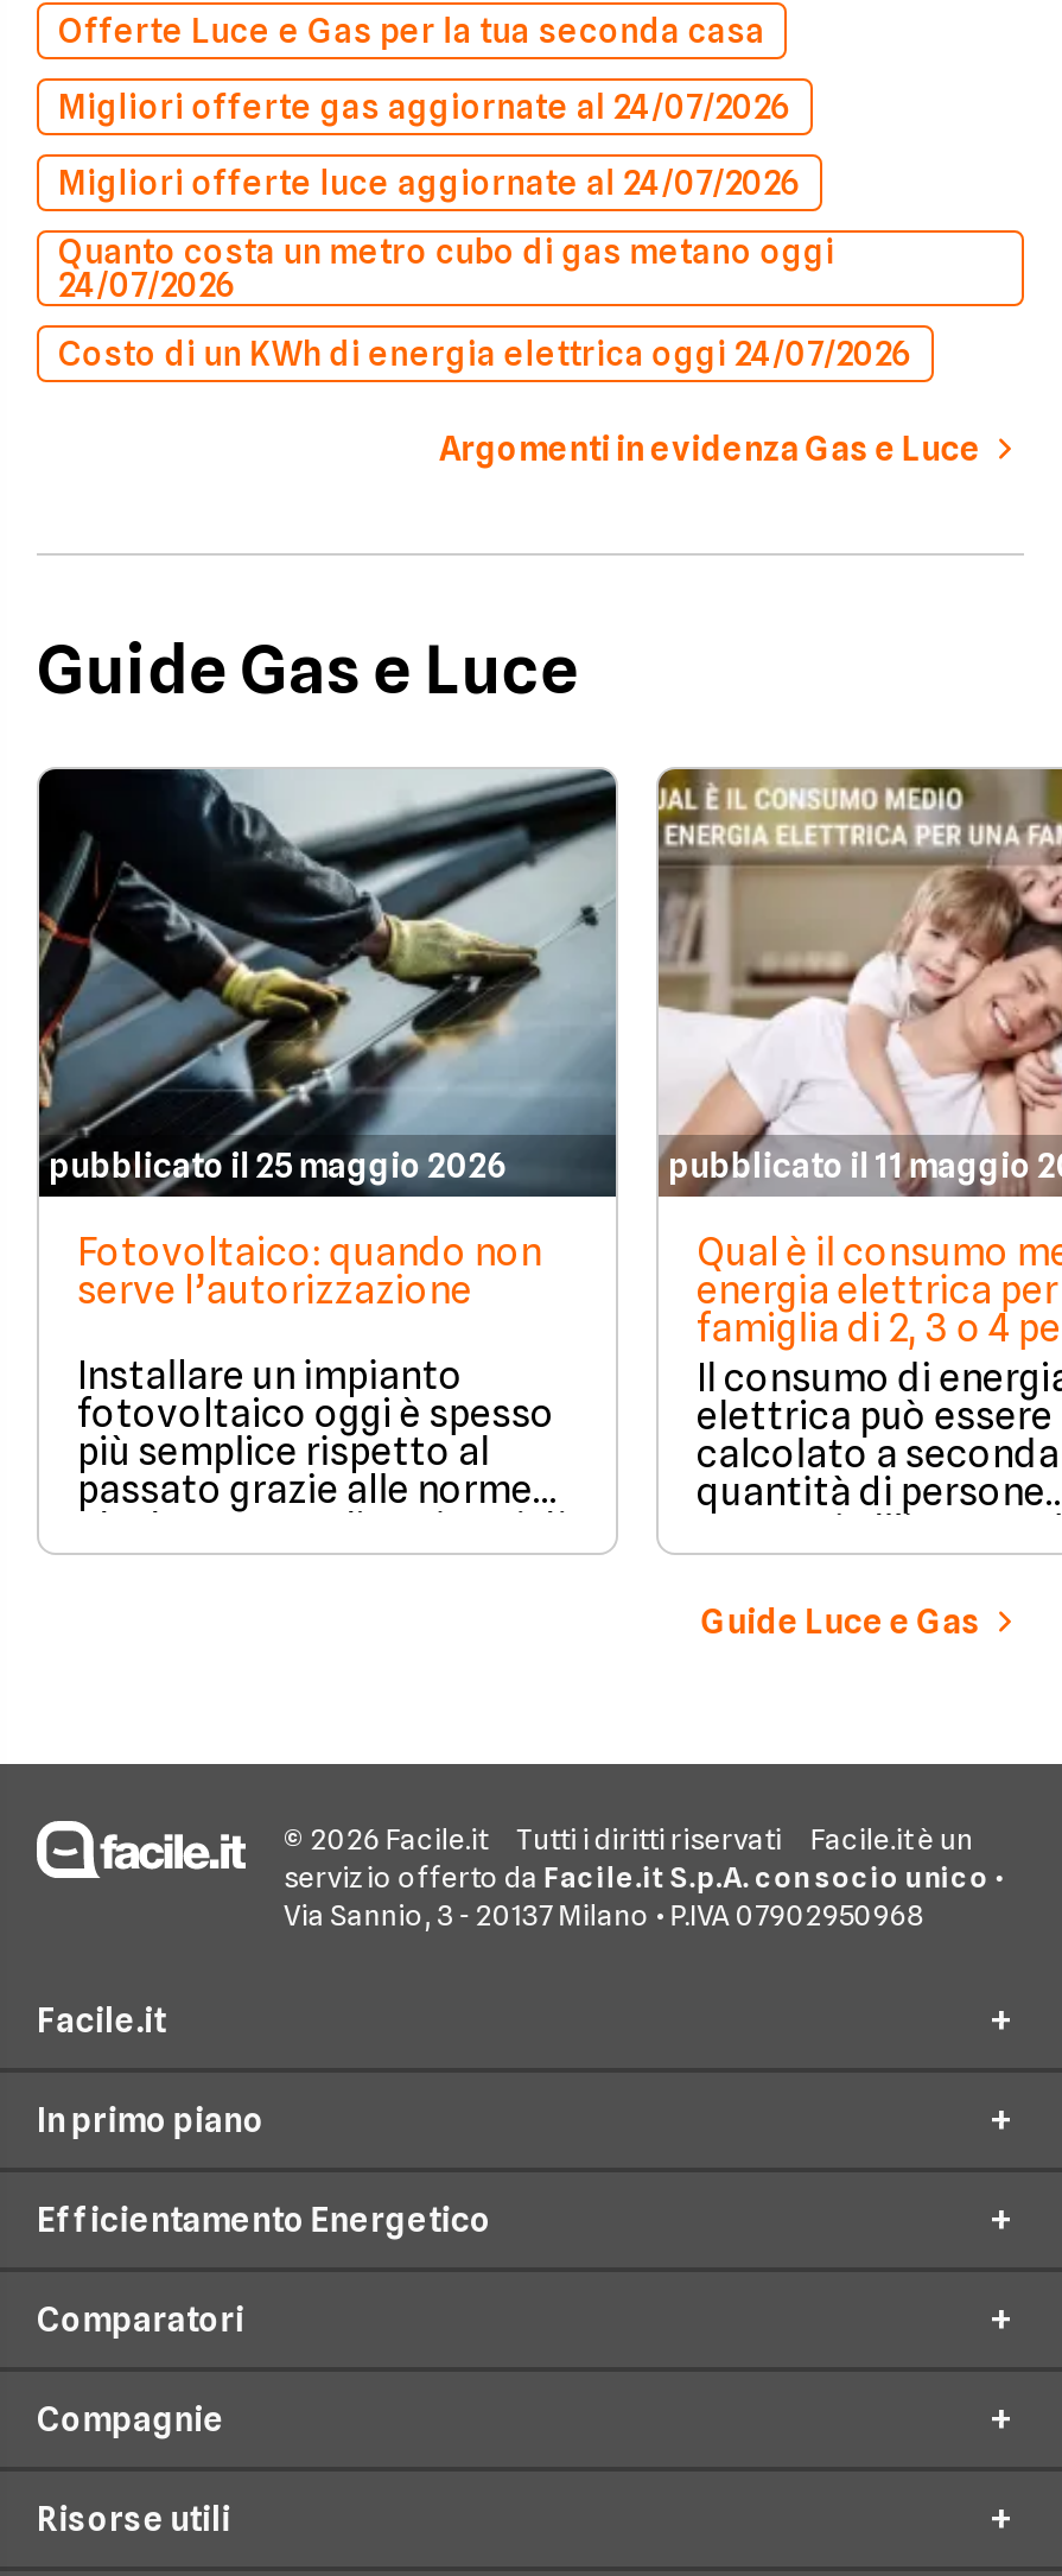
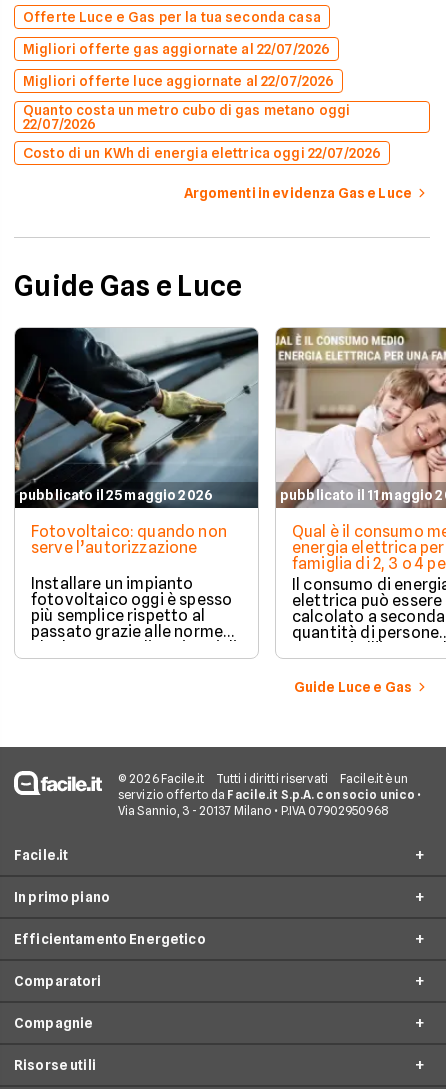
[58,88,792,126] Migliori offerte gas aggiornate al 24/07/2026 -> [23,41,330,57] Migliori offerte gas aggiornate al 22/07/2026
[58,164,802,202] Migliori offerte luce aggiornate al 24/07/2026 -> [23,73,334,89] Migliori offerte luce aggiornate al 22/07/2026
[58,266,237,304] 24/07/2026 -> [23,116,96,132] 22/07/2026
[58,335,913,373] Costo di un KWh di energia elettrica oggi 24/07/2026 -> [23,145,381,161] Costo di un KWh di energia elettrica oggi 22/07/2026

